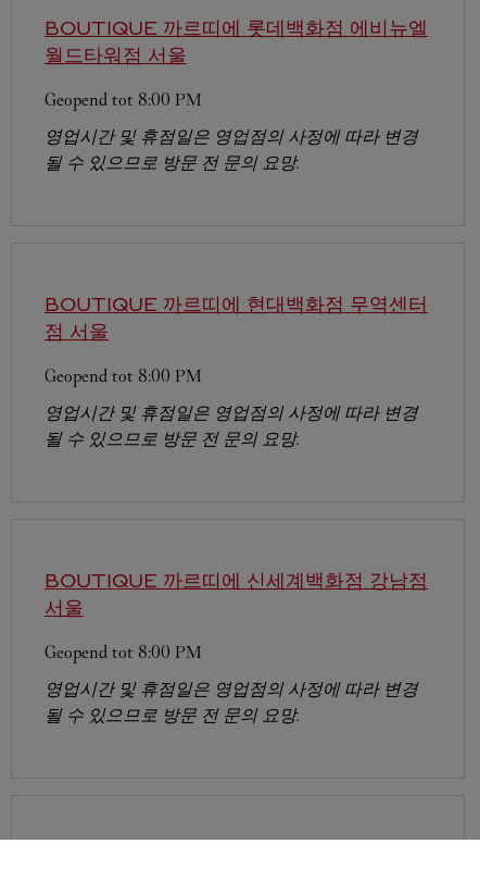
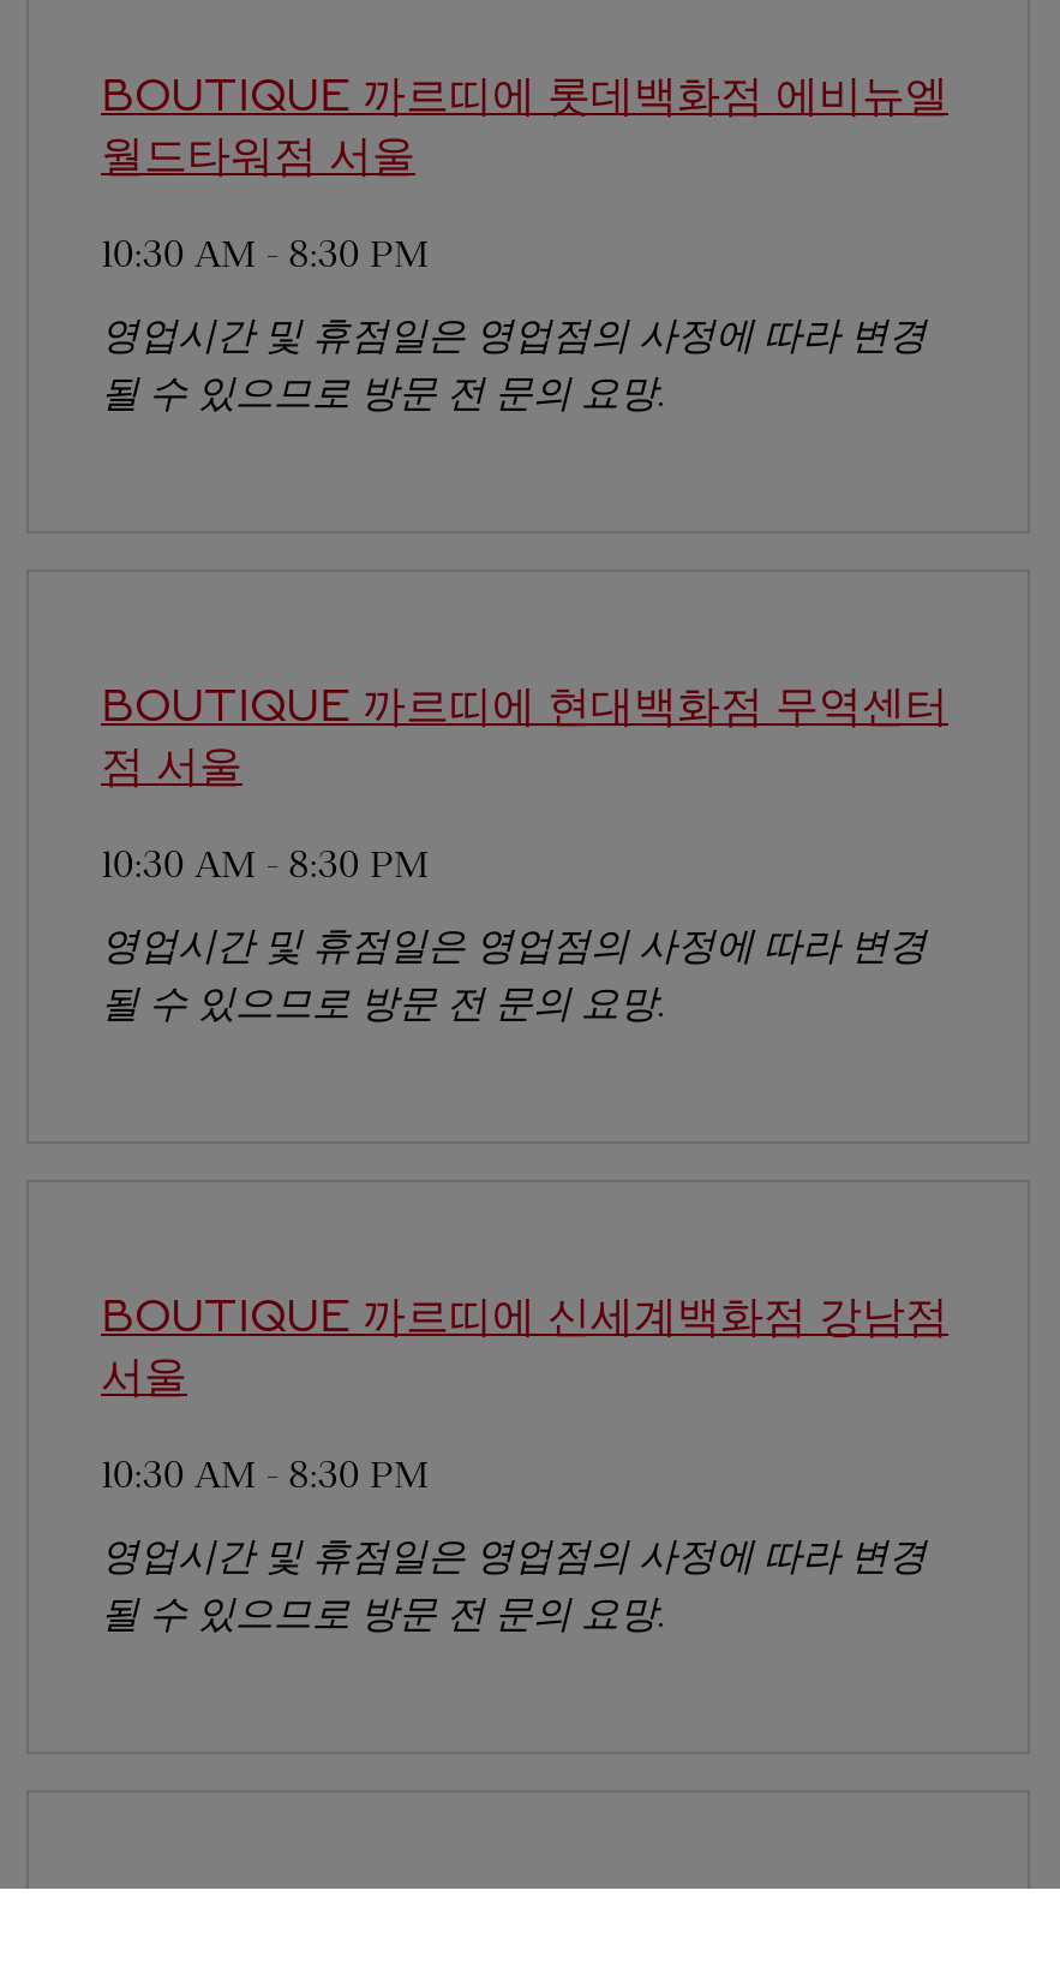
[45,89,202,110] Geopend tot 8:00 PM -> [101,231,430,276] 10:30 AM - 8:30 PM
[45,365,202,386] Geopend tot 8:00 PM -> [101,841,430,887] 10:30 AM - 8:30 PM
[45,642,202,662] Geopend tot 8:00 PM -> [101,1451,430,1497] 10:30 AM - 8:30 PM

